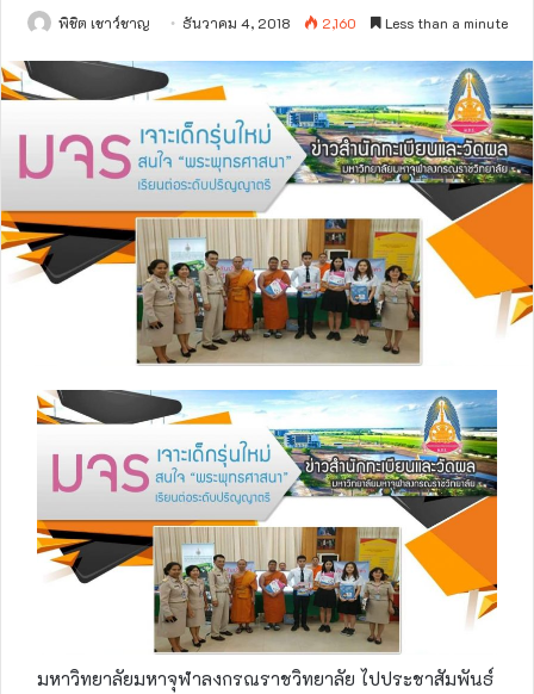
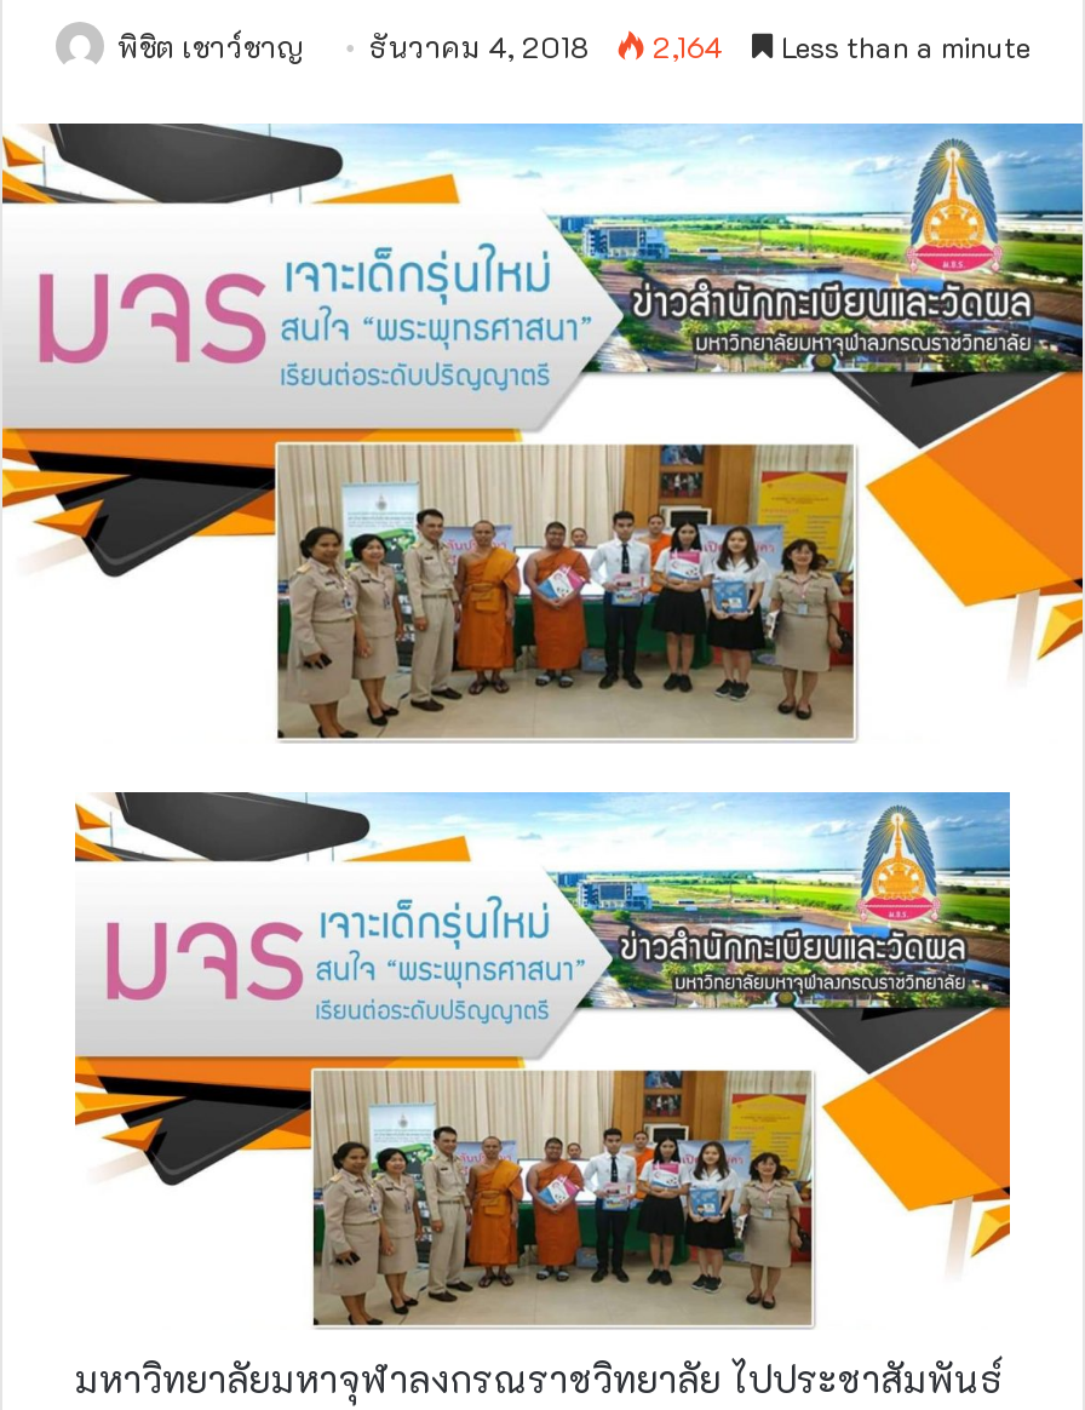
[58,13,507,32] พิชิต เชาว์ชาญ ธันวาคม 4, 2018 2,160 Less than a minute -> [117,27,1031,65] พิชิต เชาว์ชาญ ธันวาคม 4, 2018 2,164 Less than a minute

